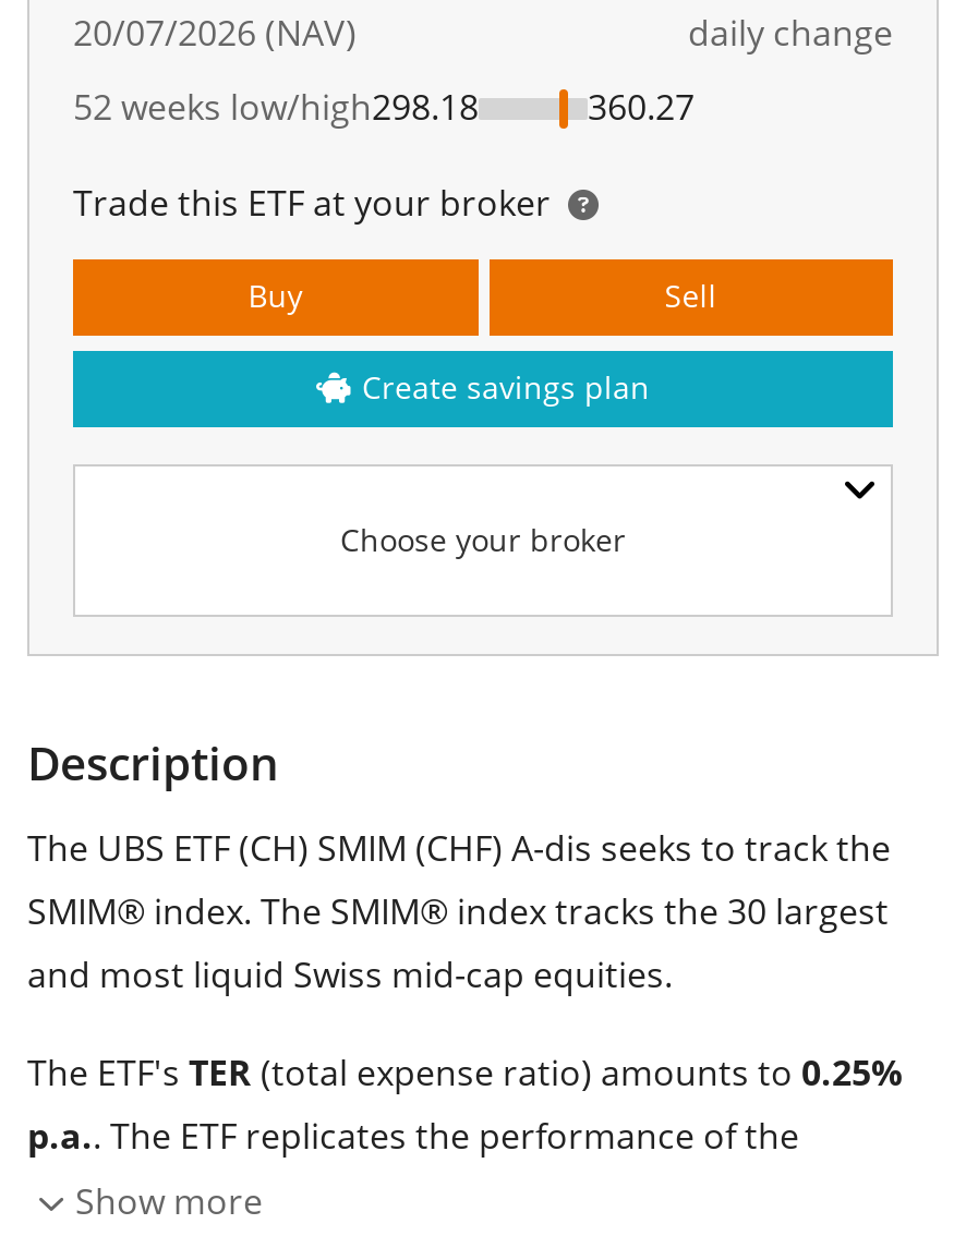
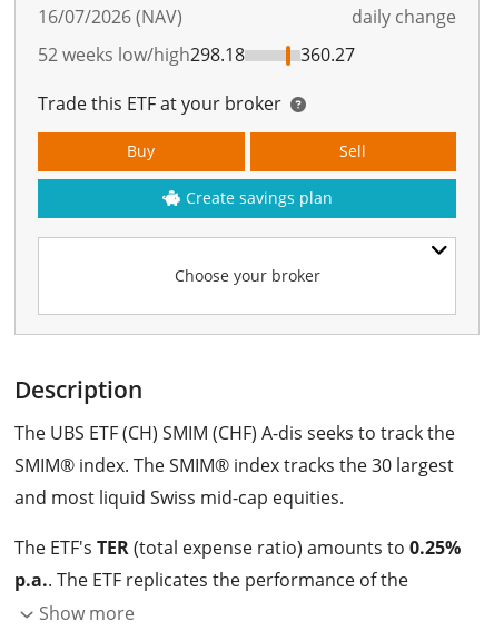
[73,9,357,57] 20/07/2026 (NAV) -> [38,4,182,29] 16/07/2026 (NAV)

